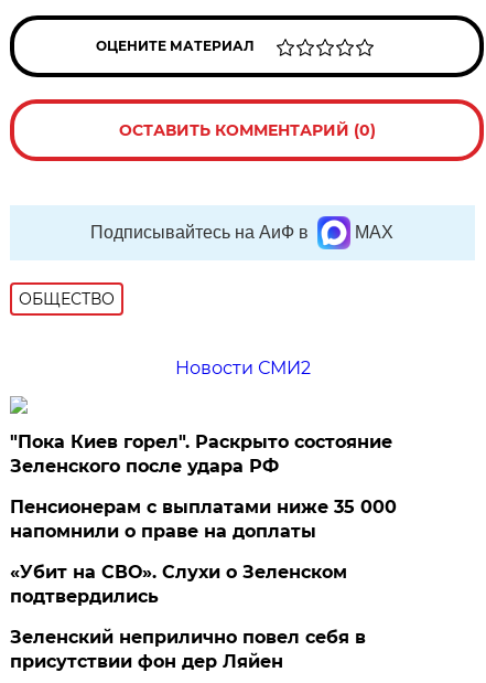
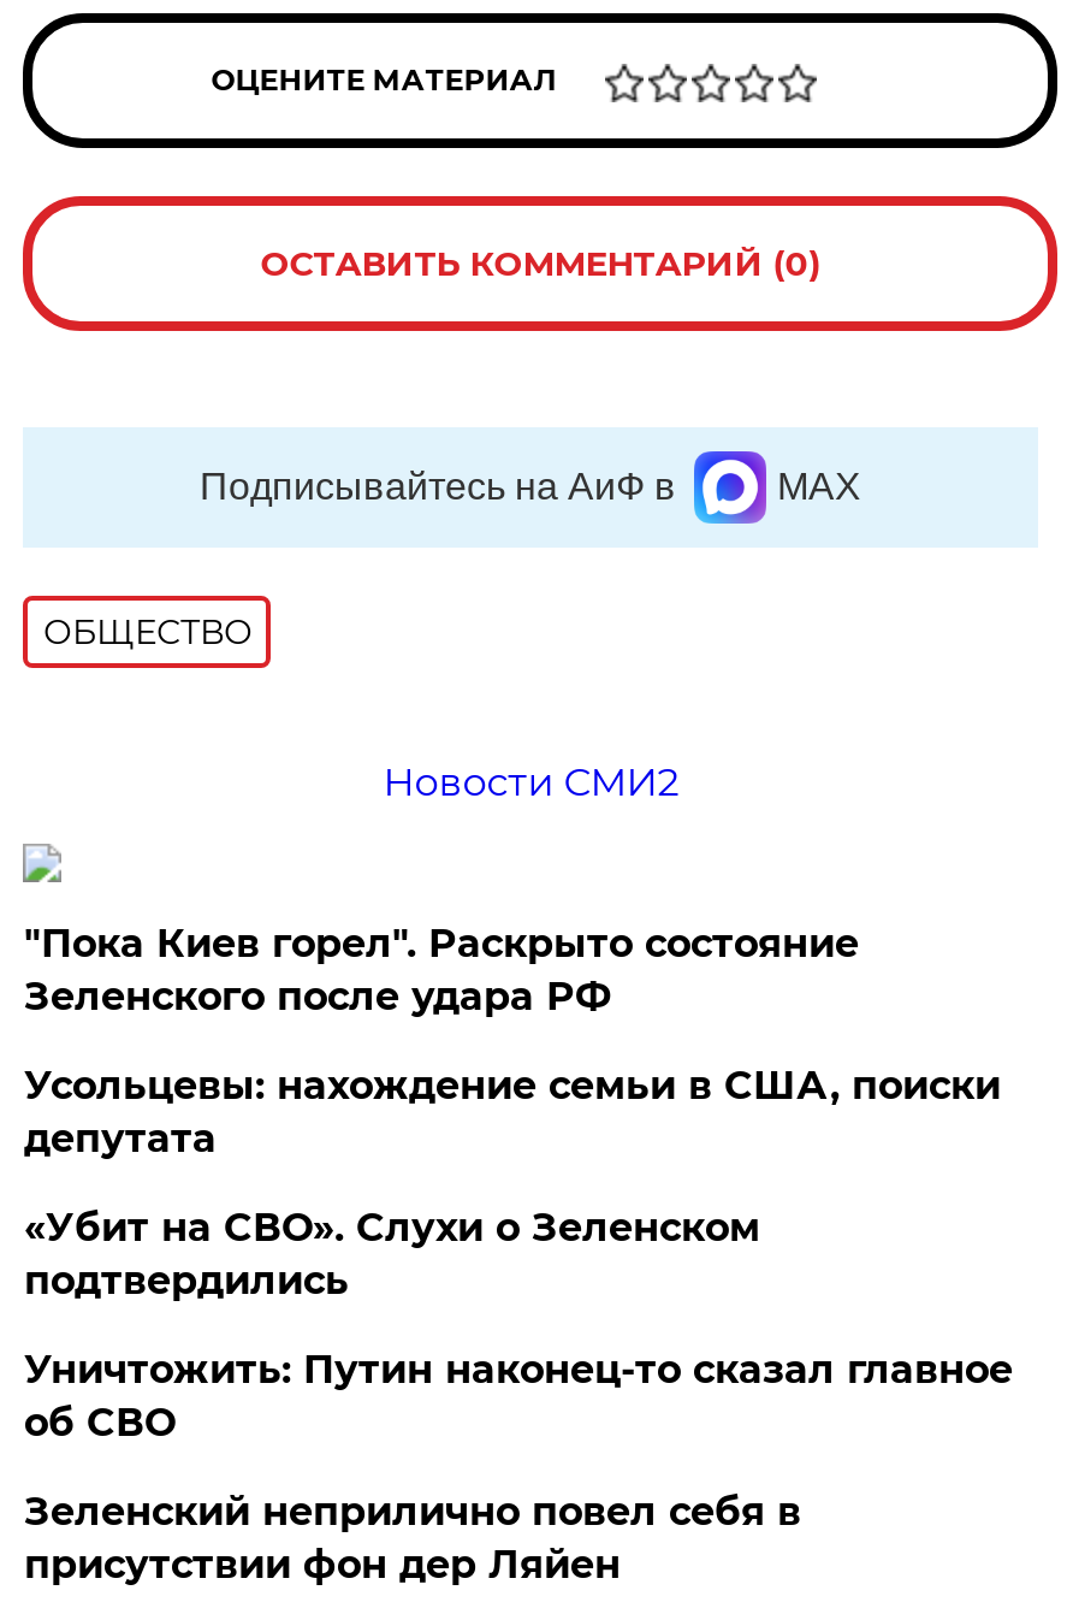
[10,497,397,542] Пенсионерам с выплатами ниже 35 000 | напомнили о праве на доплаты -> [24,1063,1001,1161] Усольцевы: нахождение семьи в США, поиски | депутата
none -> [24,1347,1013,1446] Уничтожить: Путин наконец-то сказал главное | об СВО

